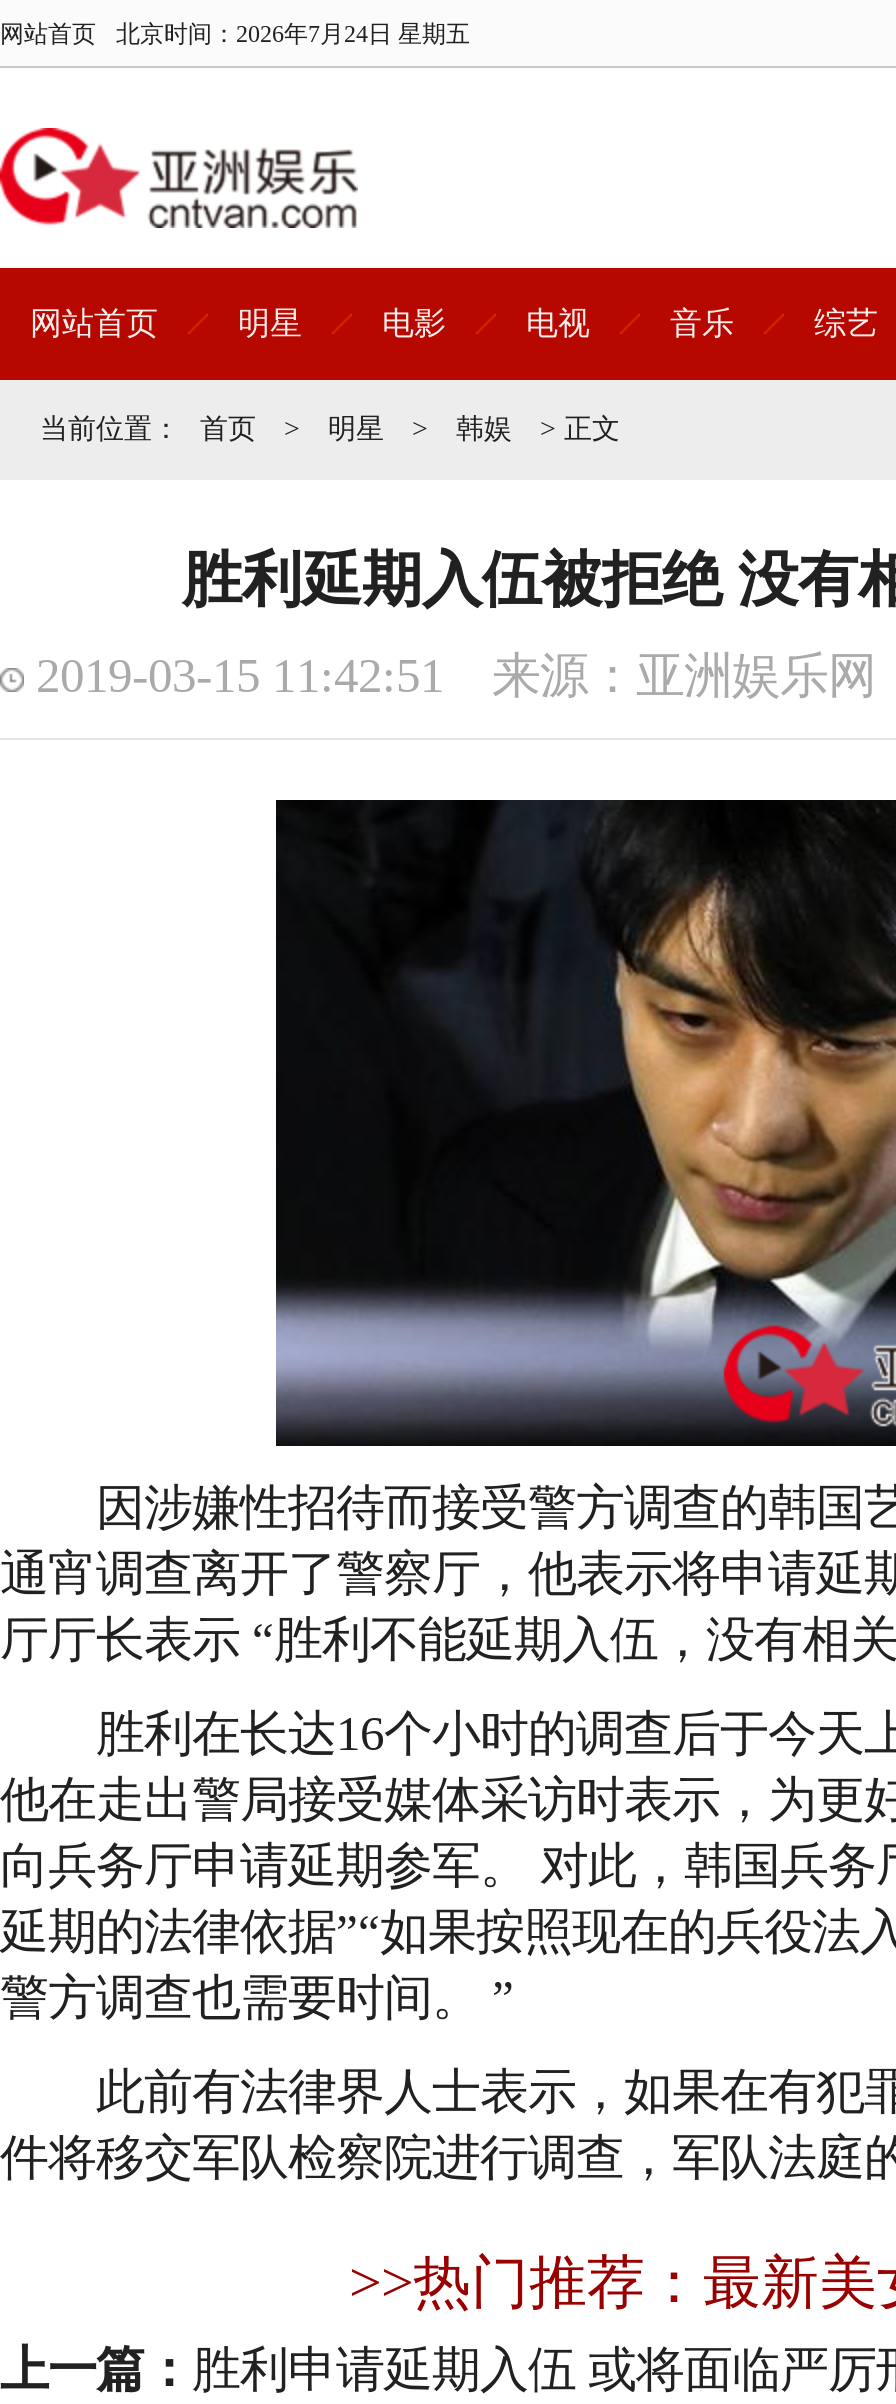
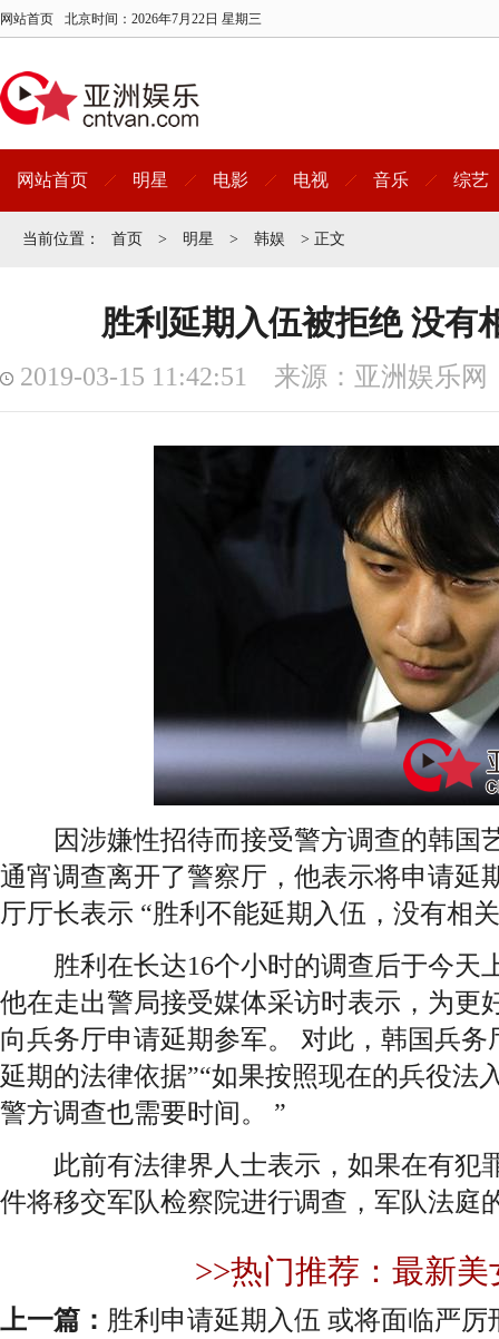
[116,20,470,48] 北京时间：2026年7月24日 星期五 -> [65,11,262,27] 北京时间：2026年7月22日 星期三

